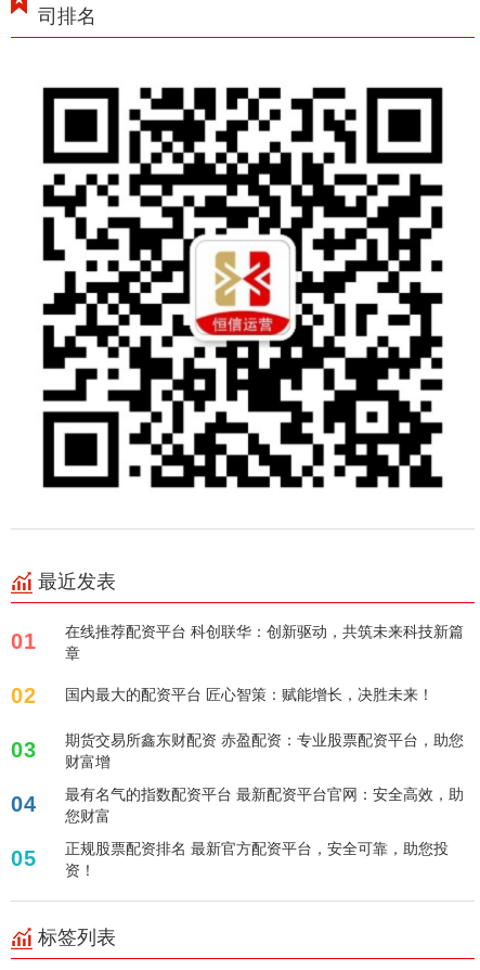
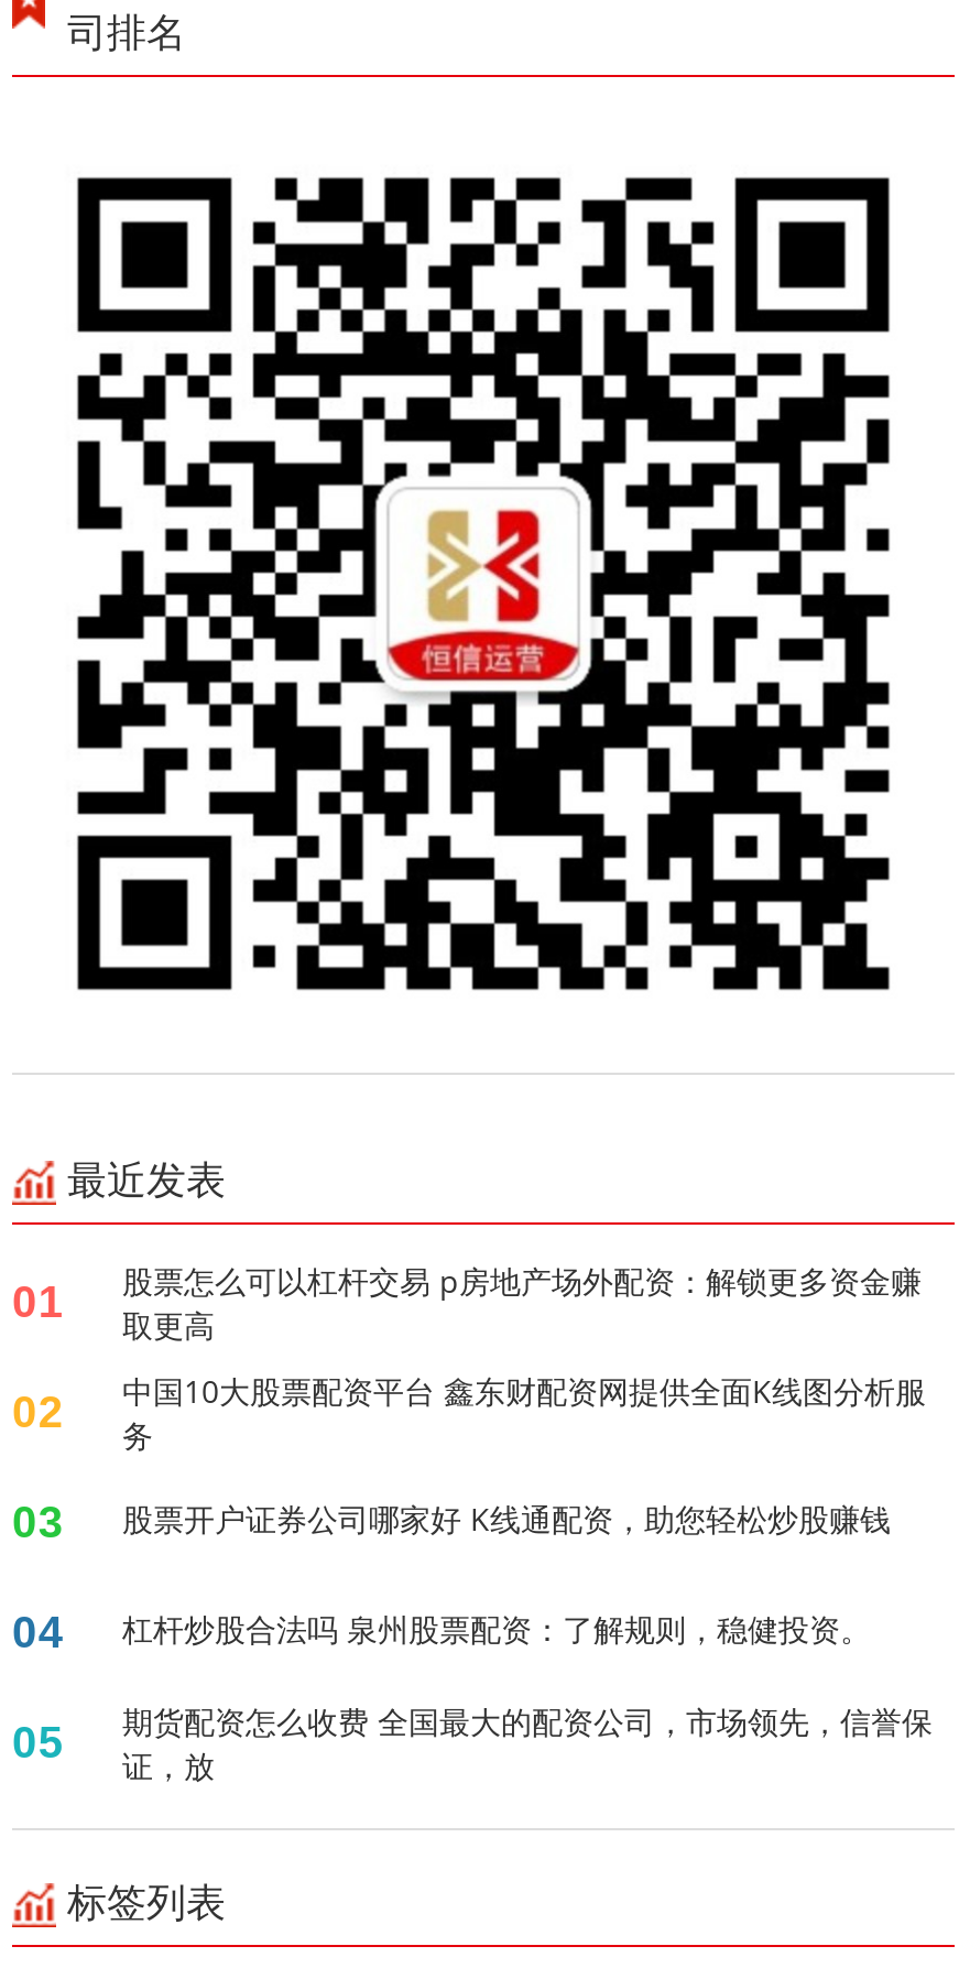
[65,621,464,663] 在线推荐配资平台 科创联华：创新驱动，共筑未来科技新篇 | 章 -> [122,1260,922,1346] 股票怎么可以杠杆交易 p房地产场外配资：解锁更多资金赚 | 取更高
[65,684,433,704] 国内最大的配资平台 匠心智策：赋能增长，决胜未来！ -> [122,1370,926,1456] 中国10大股票配资平台 鑫东财配资网提供全面K线图分析服 | 务
[65,729,464,772] 期货交易所鑫东财配资 赤盈配资：专业股票配资平台，助您 | 财富增 -> [122,1498,891,1540] 股票开户证券公司哪家好 K线通配资，助您轻松炒股赚钱
[65,783,464,826] 最有名气的指数配资平台 最新配资平台官网：安全高效，助 | 您财富 -> [122,1608,871,1650] 杠杆炒股合法吗 泉州股票配资：了解规则，稳健投资。
[65,838,449,880] 正规股票配资排名 最新官方配资平台，安全可靠，助您投 | 资！ -> [122,1701,933,1787] 期货配资怎么收费 全国最大的配资公司，市场领先，信誉保 | 证，放

